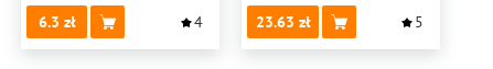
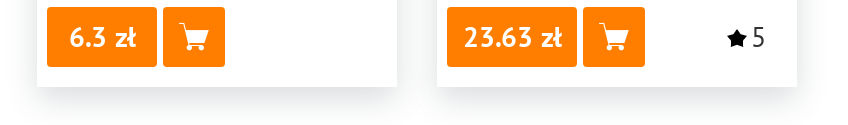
[194,12,203,32] 4 -> none

